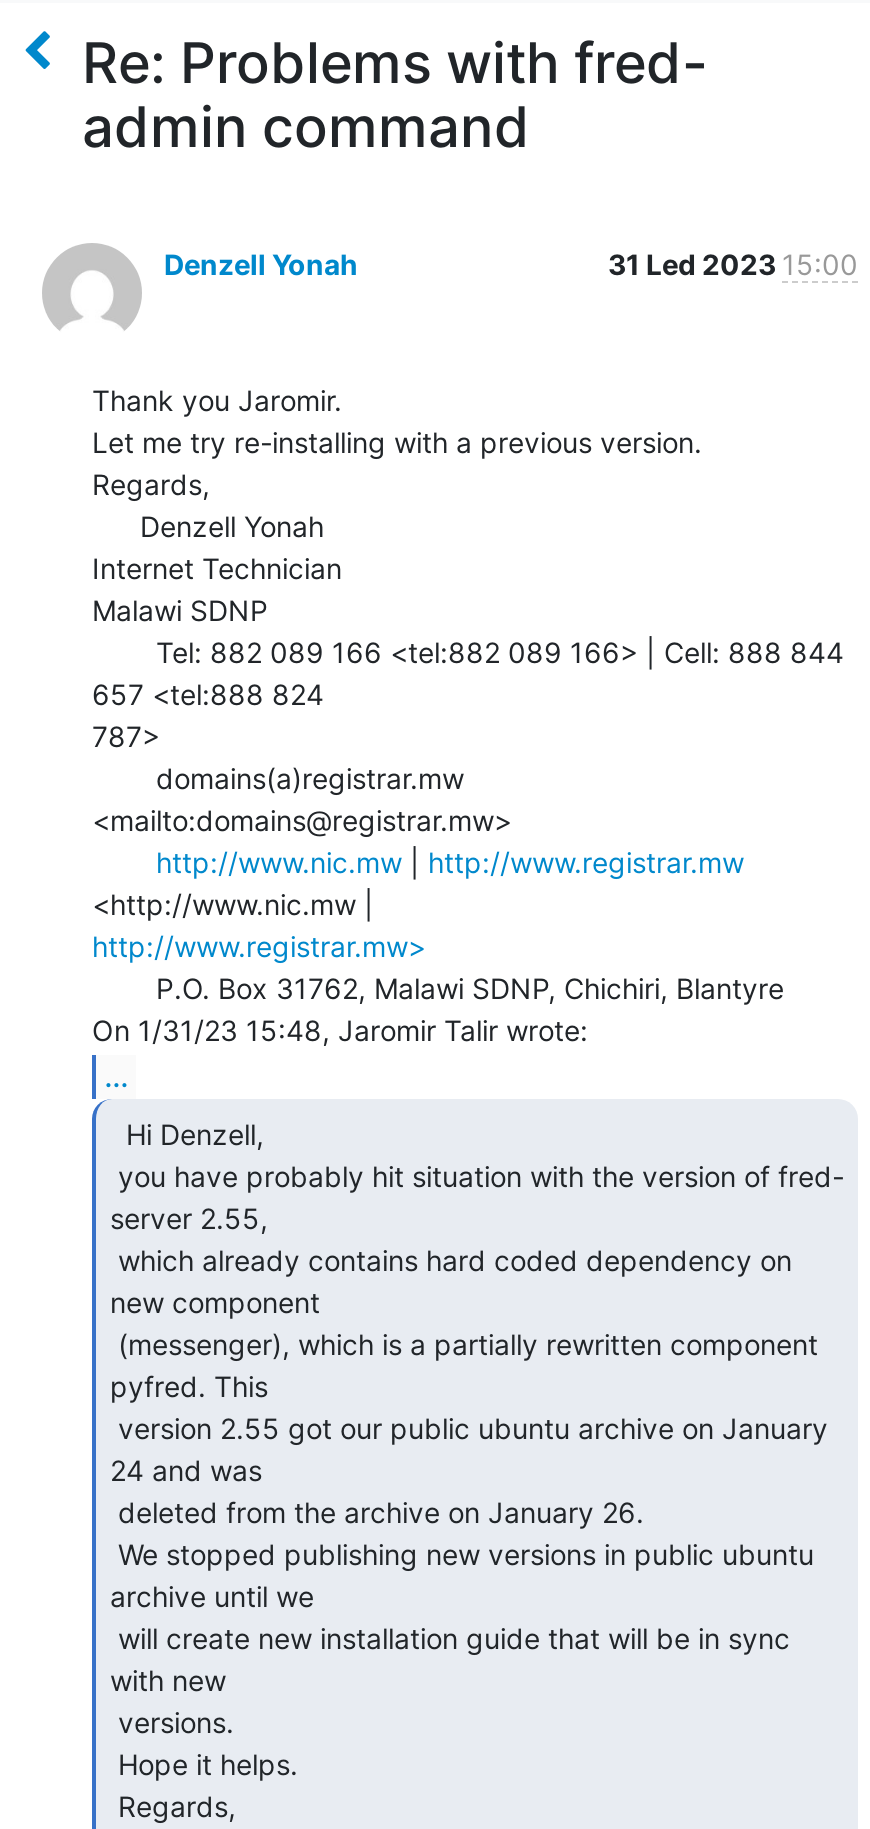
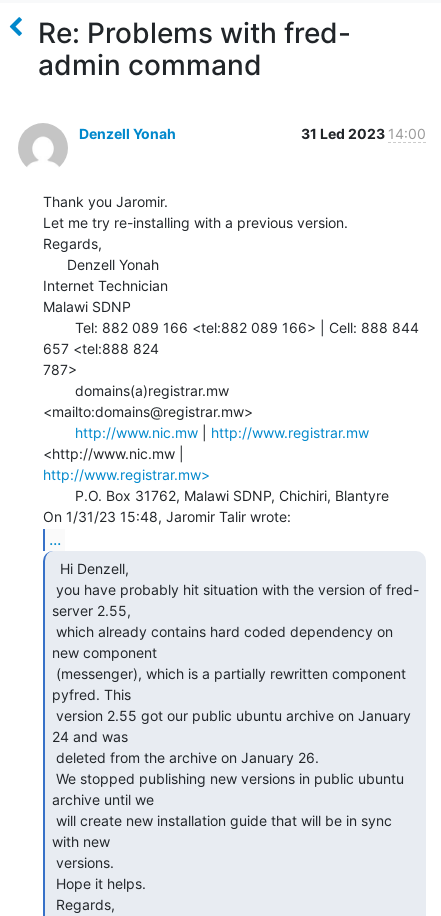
[608,247,858,281] 31 Led 2023 15:00 -> [301,125,426,142] 31 Led 2023 14:00

